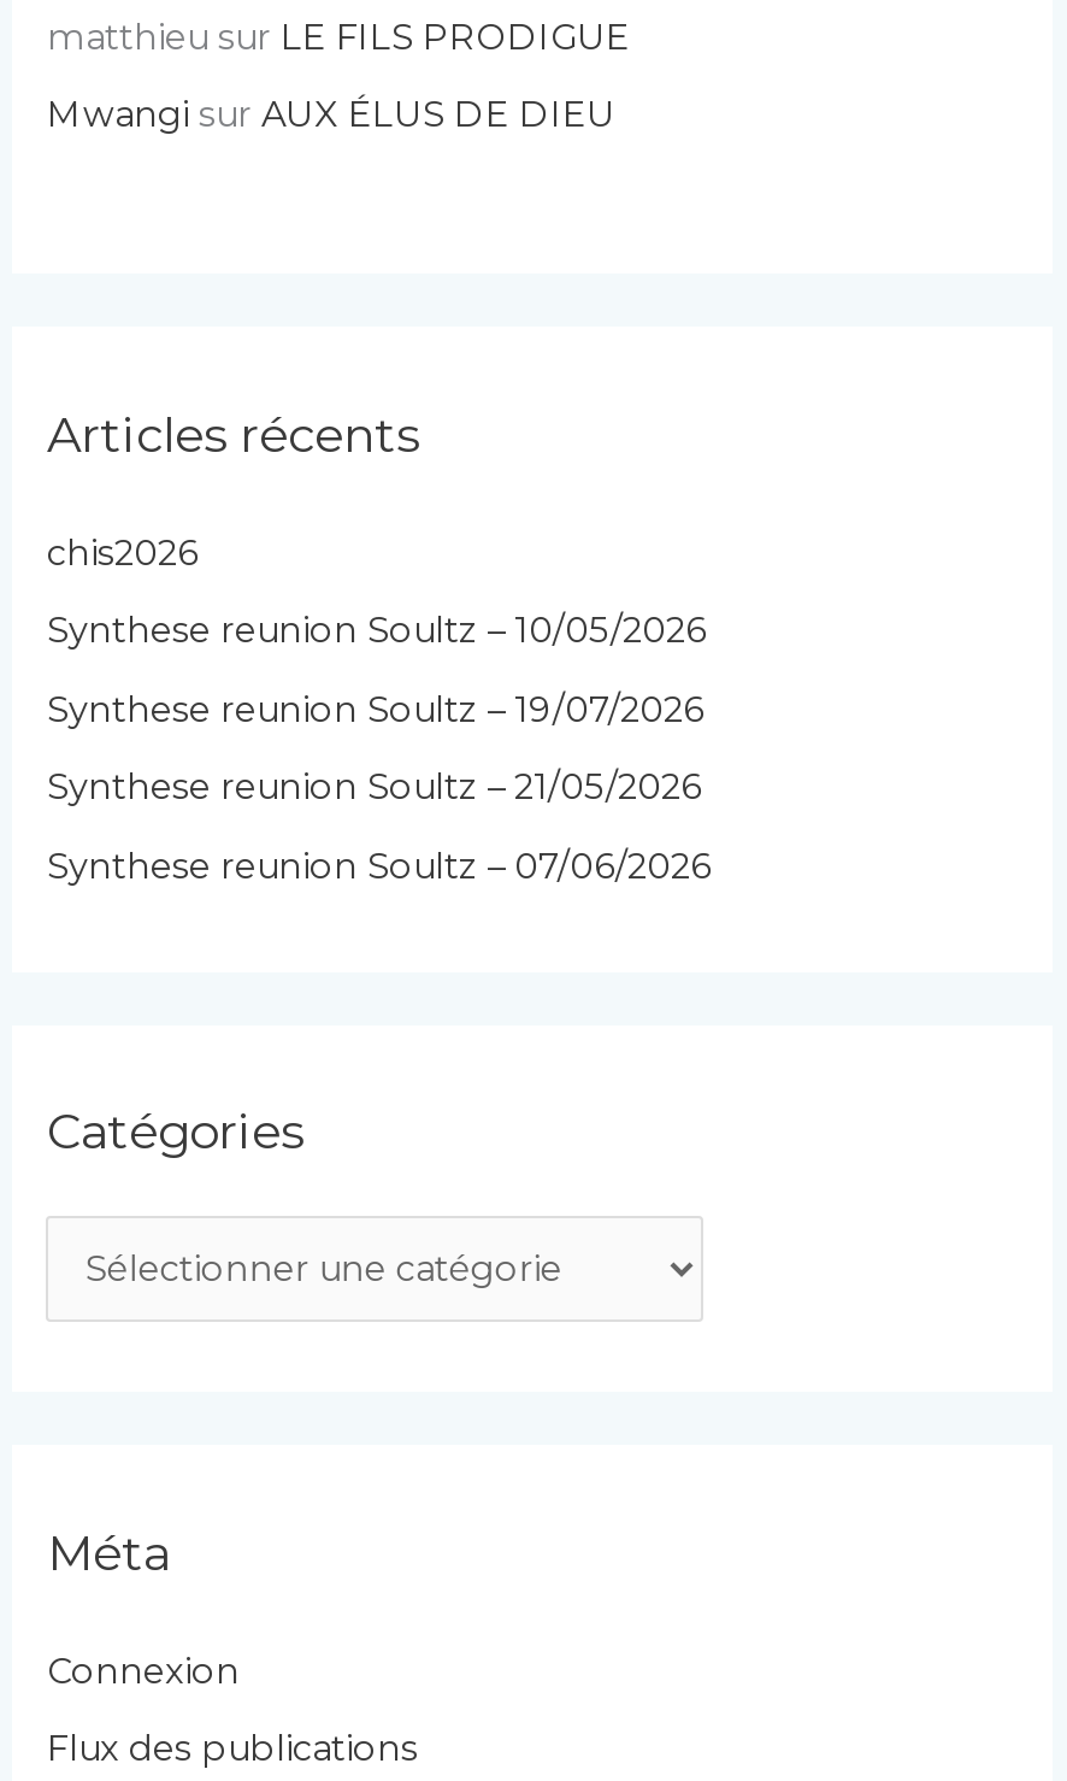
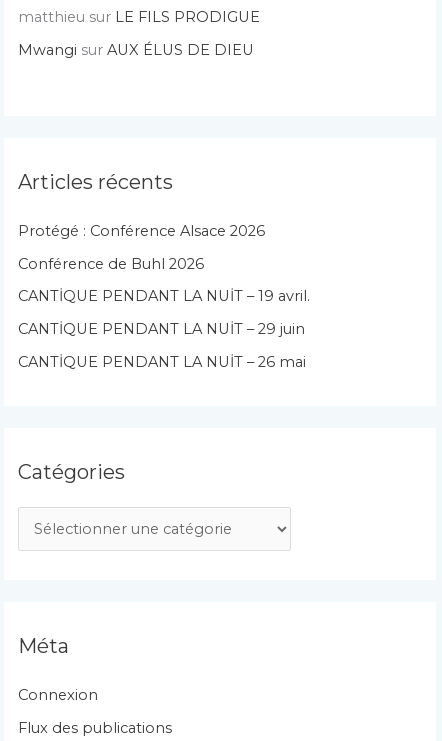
[47,530,199,574] chis2026 -> [18,222,265,240] Protégé : Conférence Alsace 2026
[47,609,707,653] Synthese reunion Soultz – 10/05/2026 -> [18,255,204,273] Conférence de Buhl 2026
[47,688,705,731] Synthese reunion Soultz – 19/07/2026 -> [18,287,310,305] CANTİQUE PENDANT LA NUİT – 19 avril.
[47,766,702,810] Synthese reunion Soultz – 21/05/2026 -> [18,320,305,338] CANTİQUE PENDANT LA NUİT – 29 juin
[47,845,712,889] Synthese reunion Soultz – 07/06/2026 -> [18,353,306,371] CANTİQUE PENDANT LA NUİT – 26 mai

